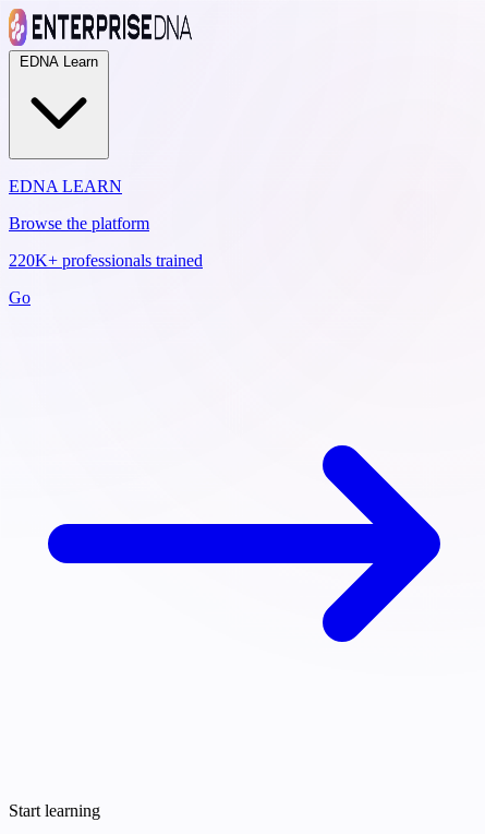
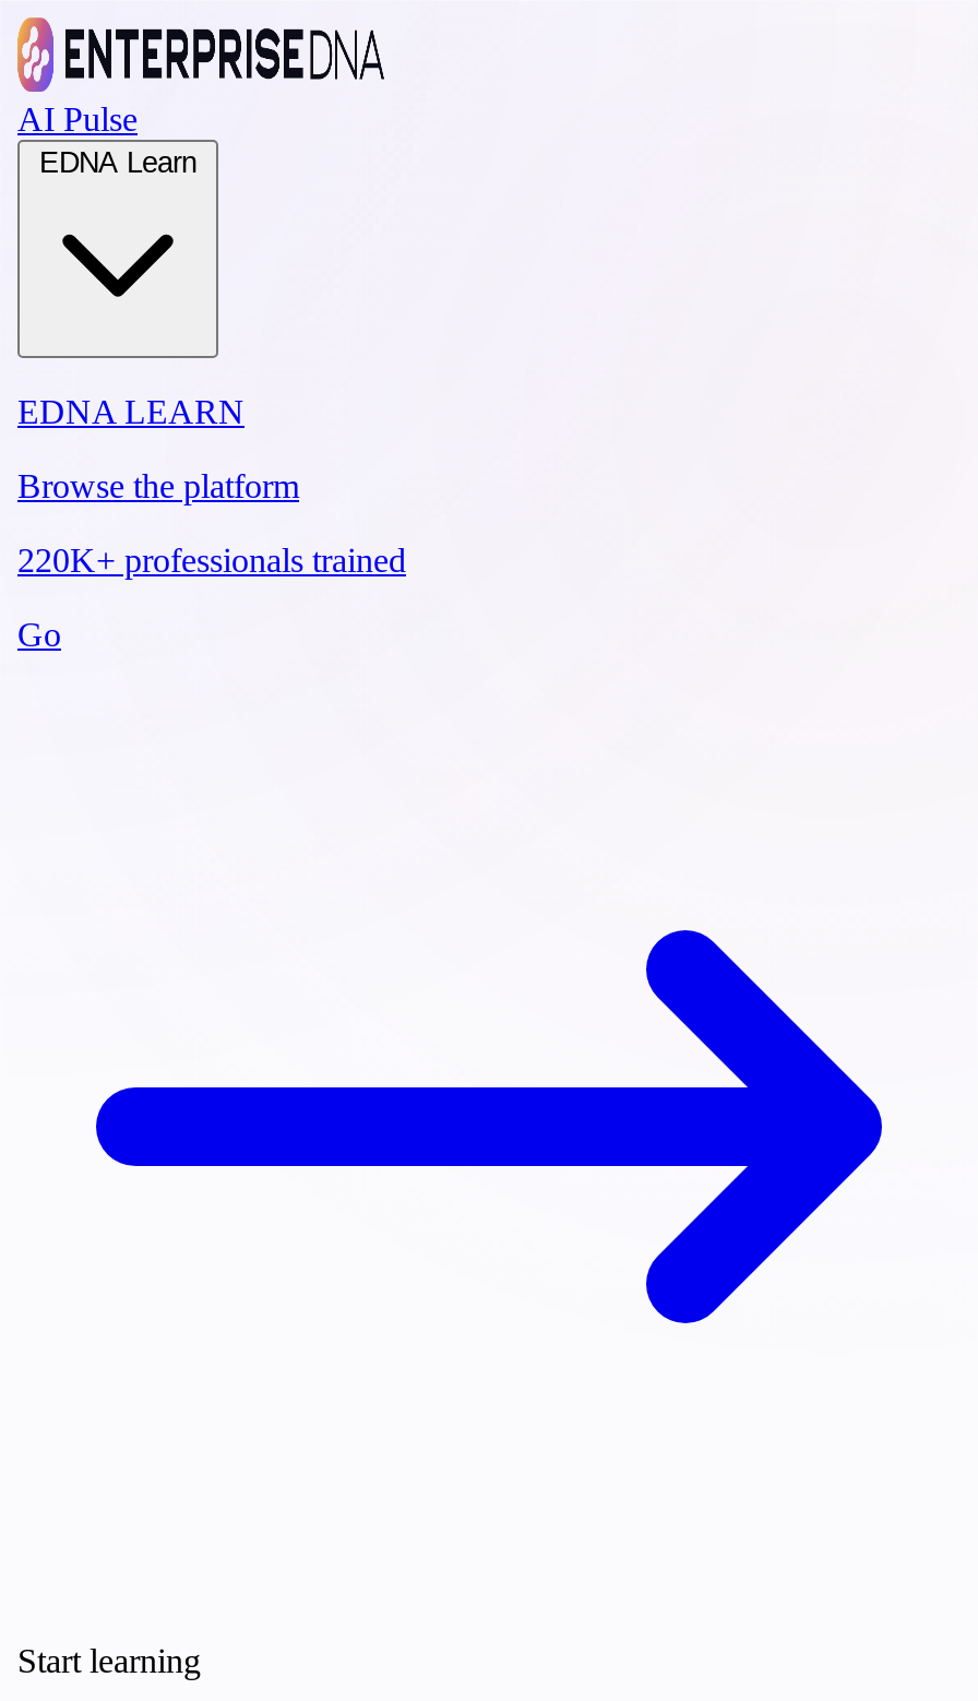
none -> [17,100,138,138] AI Pulse

